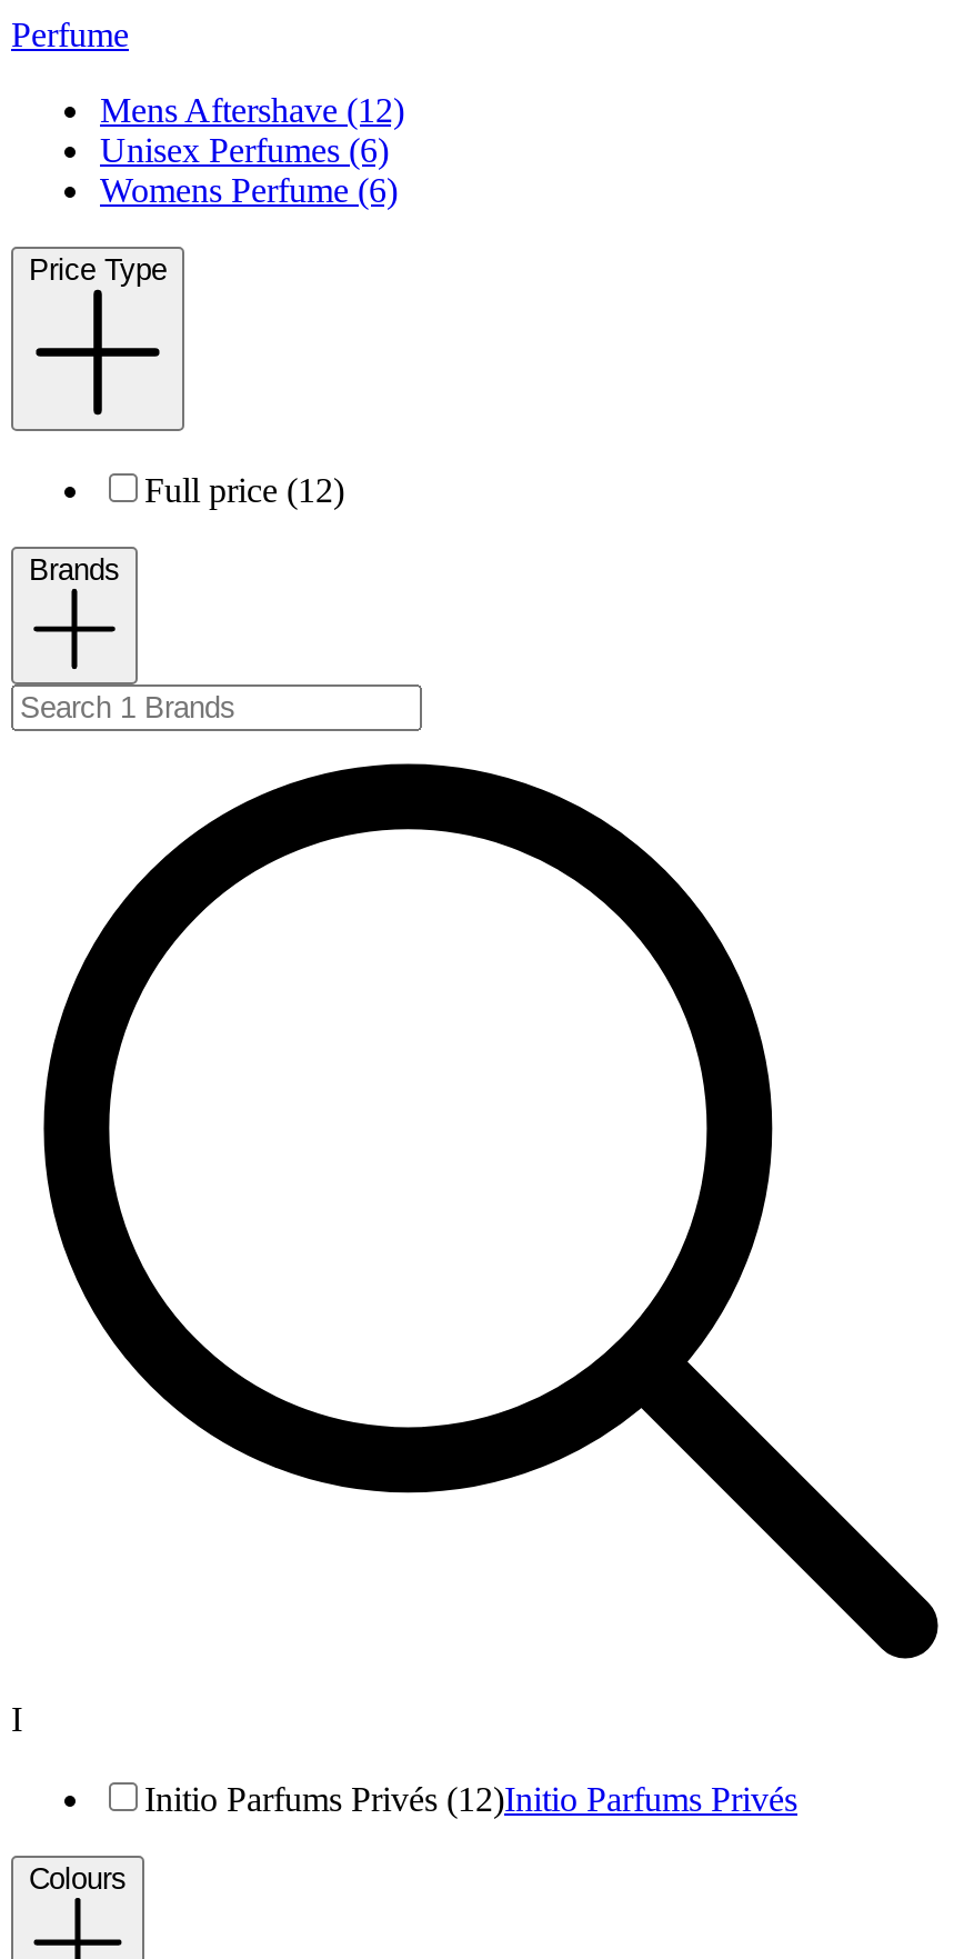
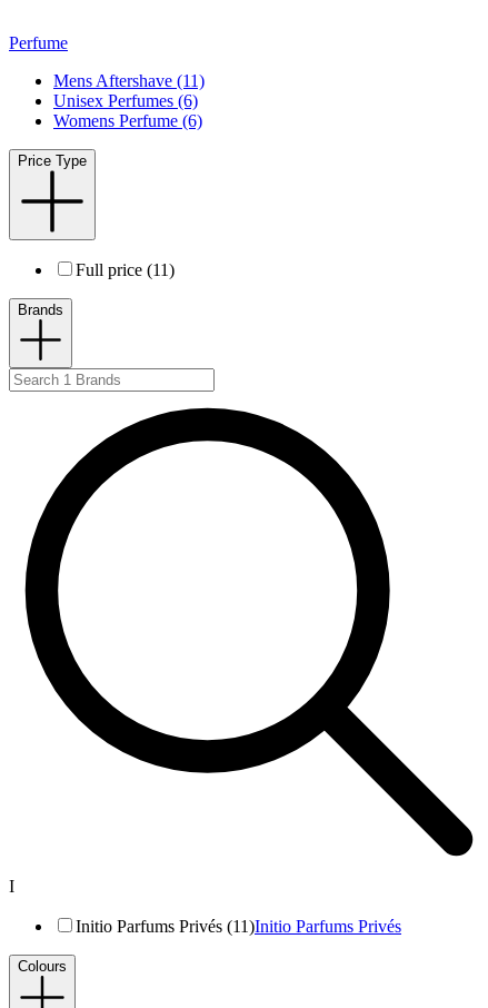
[100,92,404,130] Mens Aftershave (12) -> [53,71,205,90] Mens Aftershave (11)
[144,470,344,508] Full price (12) -> [76,260,175,279] Full price (11)
[144,1781,797,1818] Initio Parfums Privés (12)Initio Parfums Privés -> [76,916,401,935] Initio Parfums Privés (11)Initio Parfums Privés

